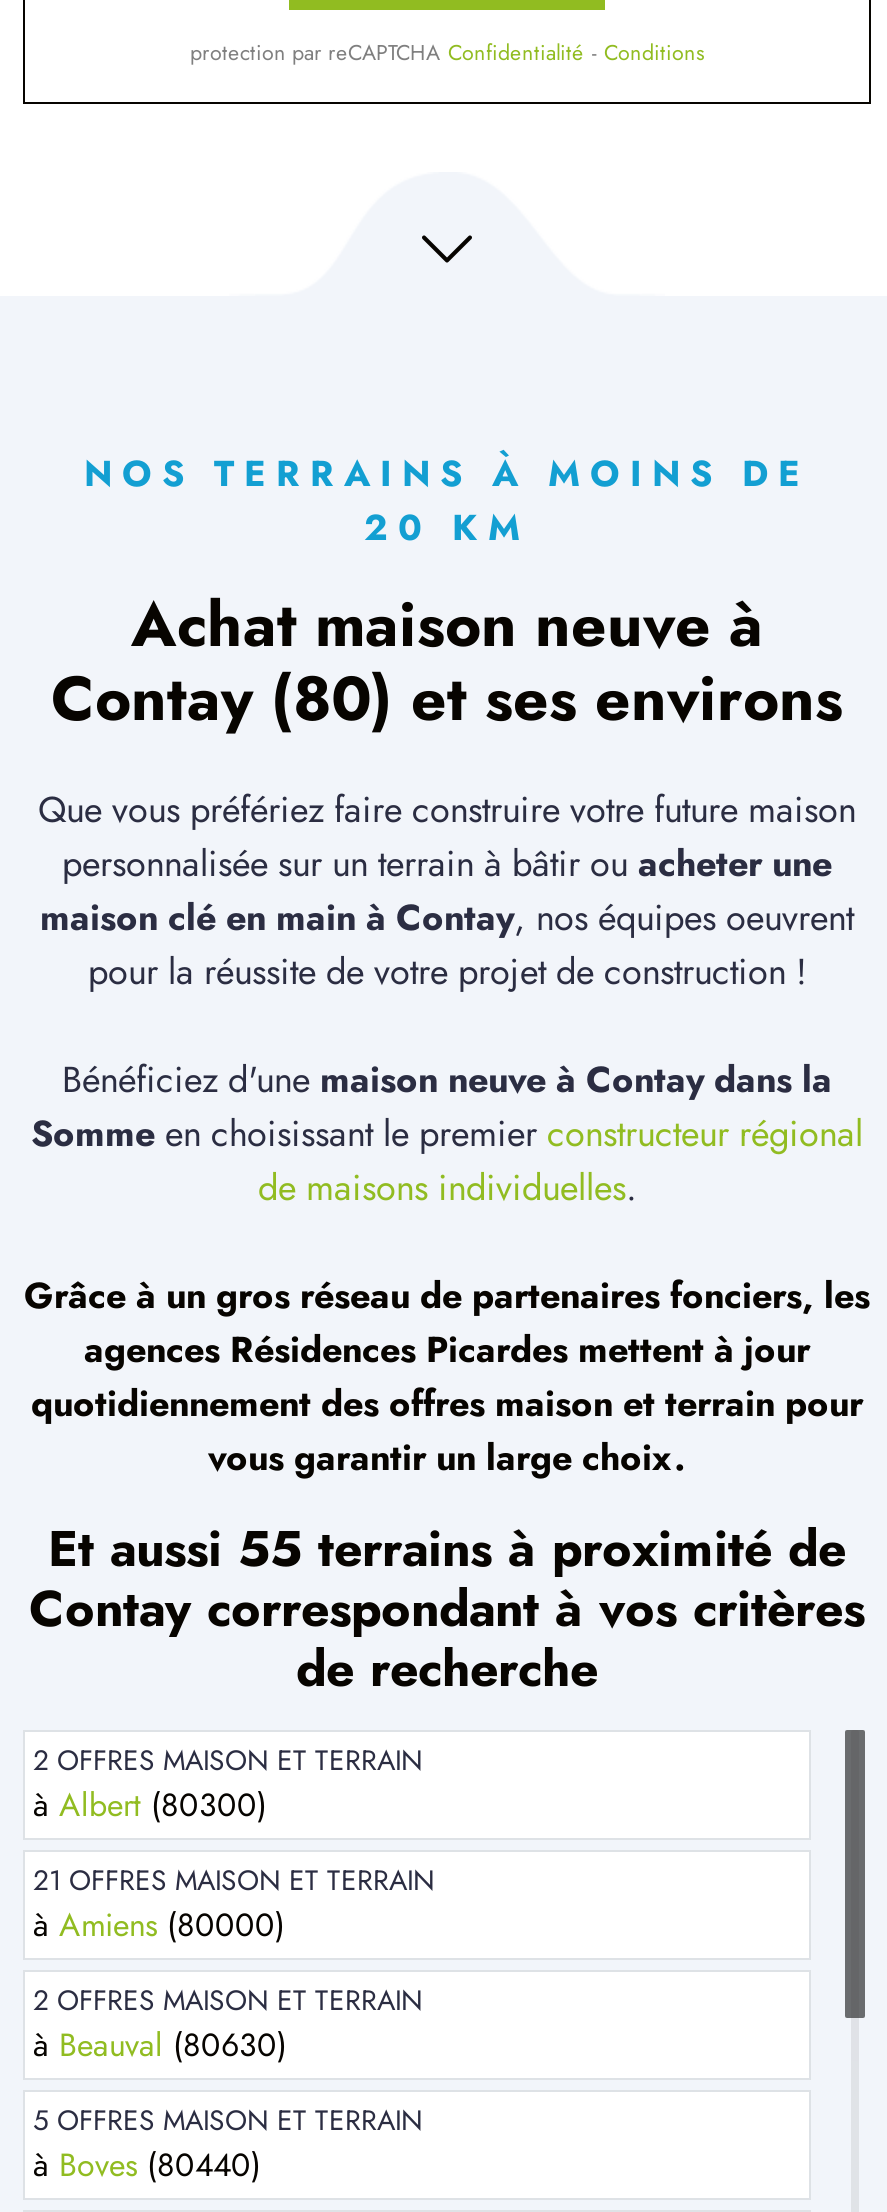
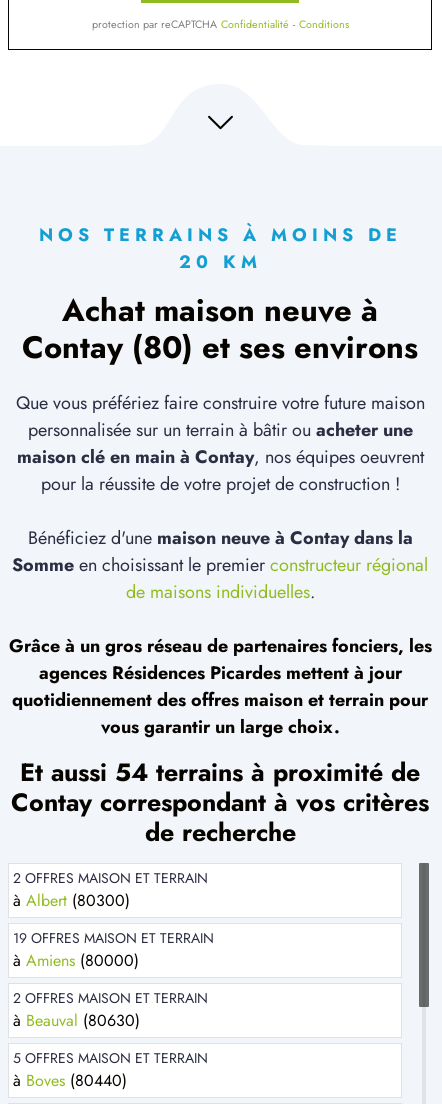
[48,1512,846,1584] Et aussi 55 terrains à proximité de -> [20,754,420,790] Et aussi 54 terrains à proximité de
[33,1860,435,1900] 21 OFFRES MAISON ET TERRAIN -> [13,928,214,948] 19 OFFRES MAISON ET TERRAIN

